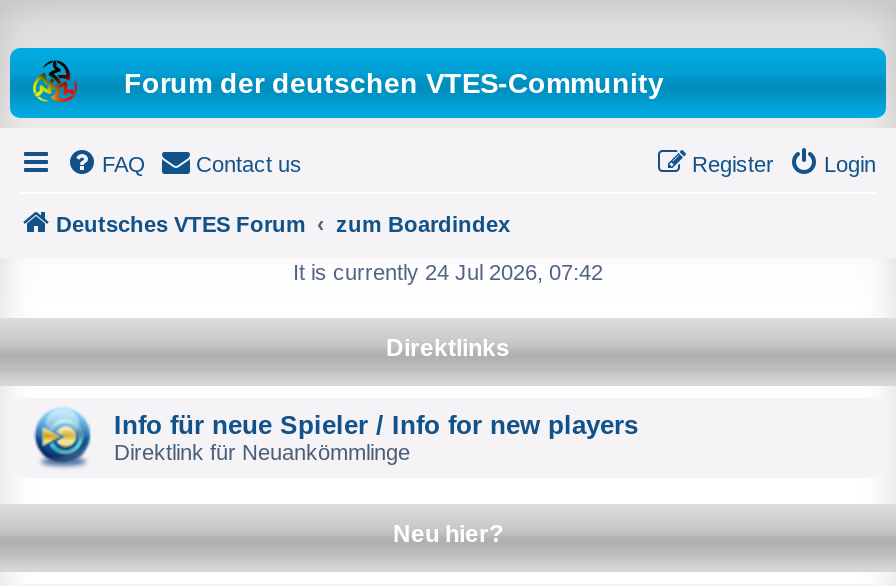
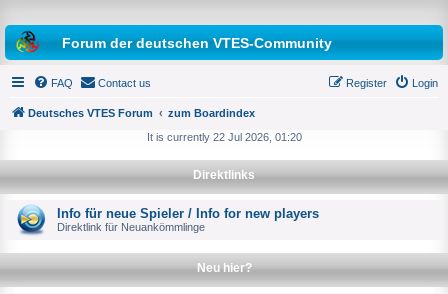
[293,260,603,284] It is currently 24 Jul 2026, 07:42 -> [146,131,301,143] It is currently 22 Jul 2026, 01:20

